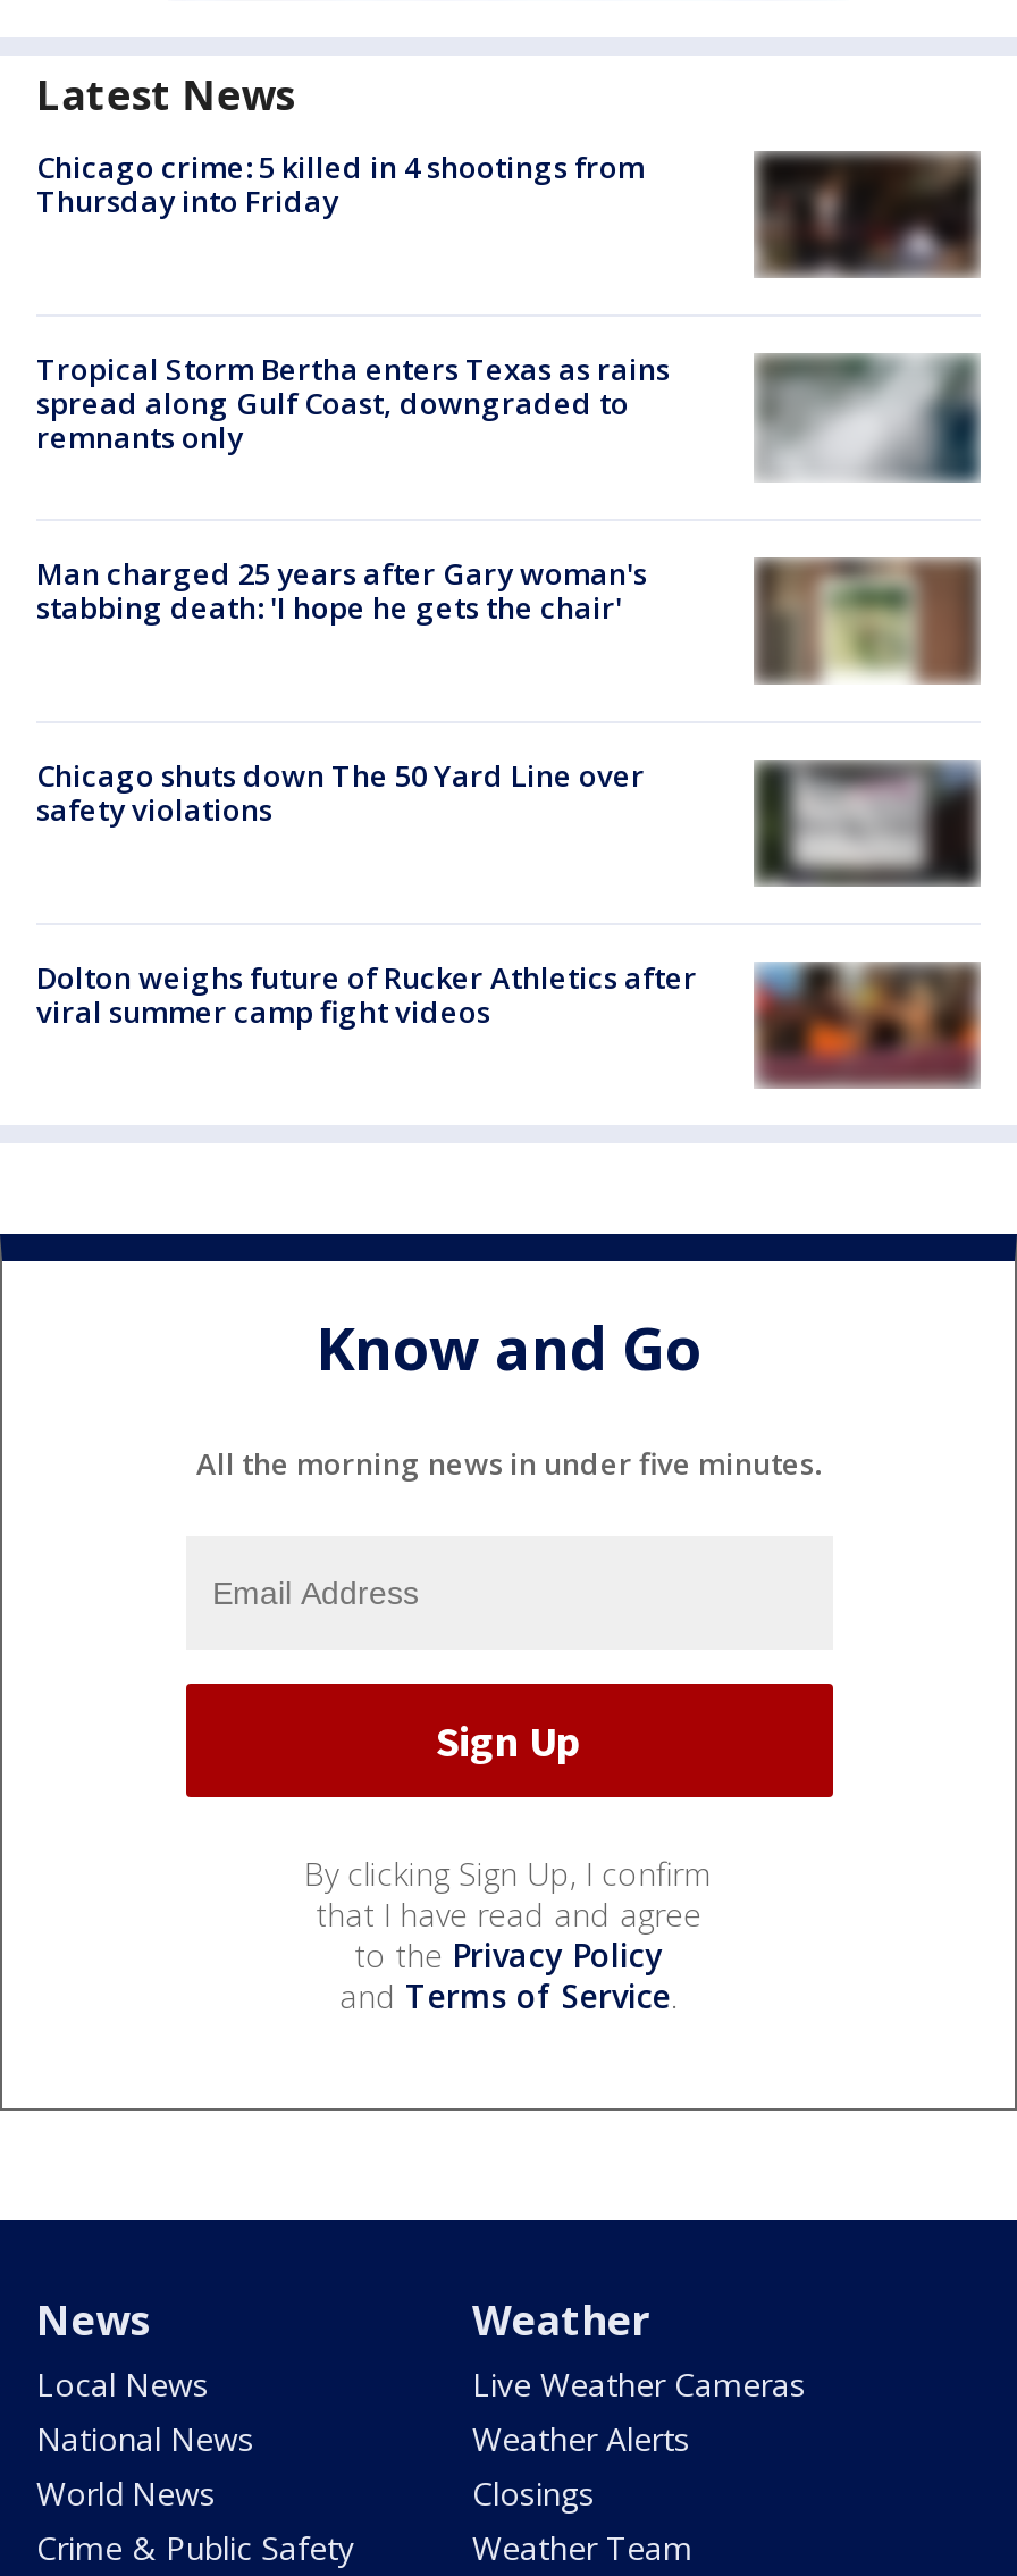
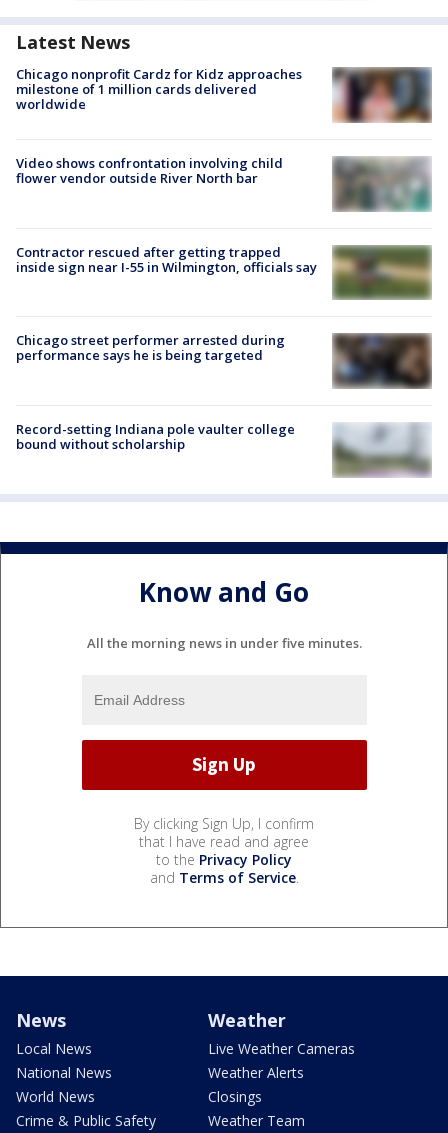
[36,146,645,221] Chicago crime: 5 killed in 4 shootings from | Thursday into Friday -> [16,64,302,112] Chicago nonprofit Cardz for Kidz approaches | milestone of 1 million cards delivered | worldwide
[754,152,978,277] [image] -> [333,68,432,123] [image]
[36,349,670,458] Tropical Storm Bertha enters Texas as rains | spread along Gulf Coast, downgraded to | remnants only -> [16,154,283,187] Video shows confrontation involving child | flower vendor outside River North bar
[760,354,978,479] [image] -> [334,157,432,212] [image]
[36,552,647,627] Man charged 25 years after Gary woman's | stabbing death: 'I hope he gets the chair' -> [16,243,317,276] Contractor rescued after getting trapped | inside sign near I-55 in Wilmington, officials say
[754,568,978,679] [image] -> [332,247,432,300] [image]
[36,754,645,829] Chicago shuts down The 50 Yard Line over | safety violations -> [16,331,285,364] Chicago street performer arrested during | performance says he is being targeted
[756,763,976,881] [image] -> [332,334,429,382] [image]
[36,957,981,1088] [image] | Dolton weighs future of Rucker Athletics after | viral summer camp fight videos -> [16,420,431,476] [image] | Record-setting Indiana pole vaulter college | bound without scholarship

